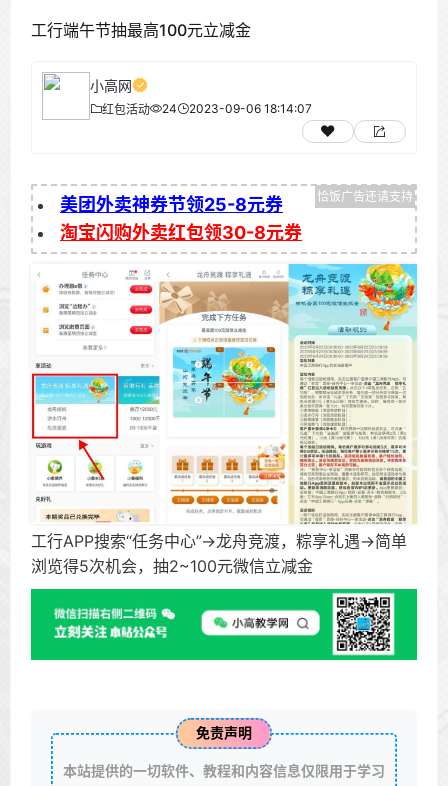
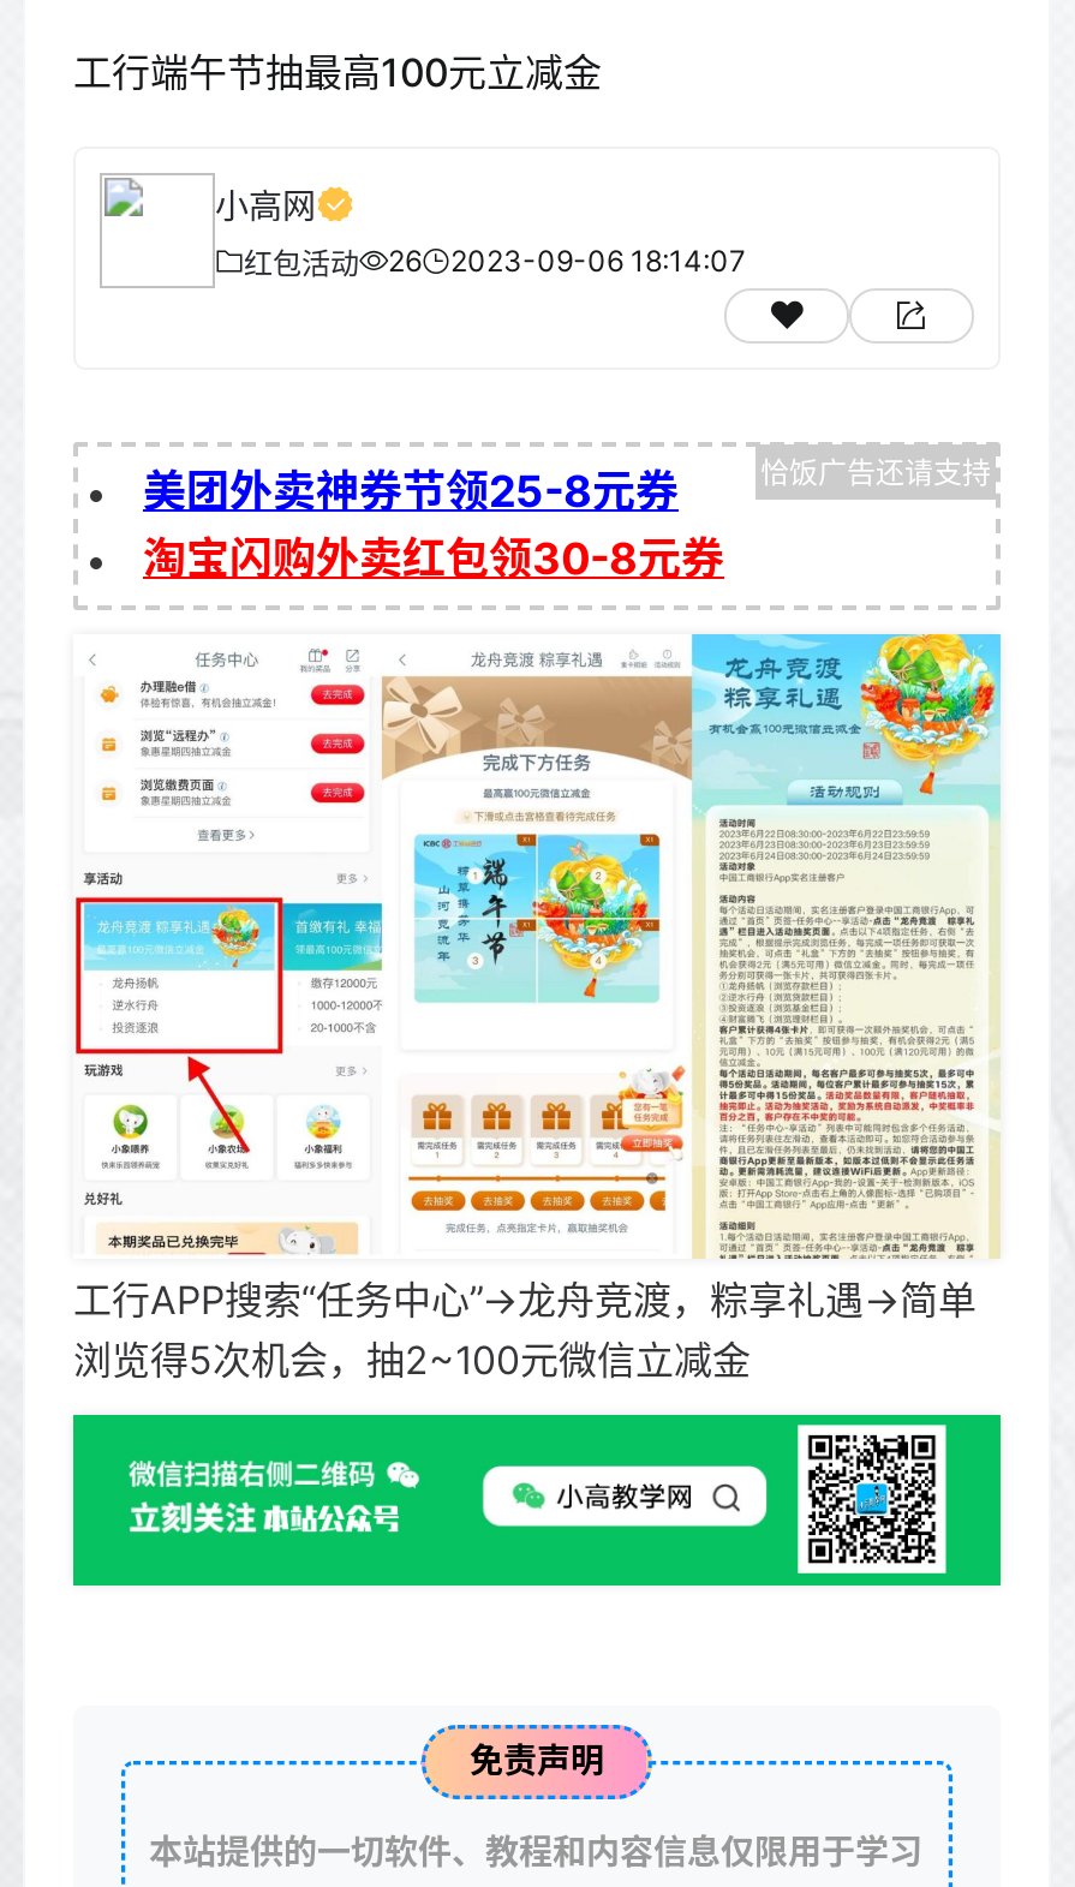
[102,101,312,117] 红包活动 24 2023-09-06 18:14:07 -> [244,243,746,281] 红包活动 26 2023-09-06 18:14:07

